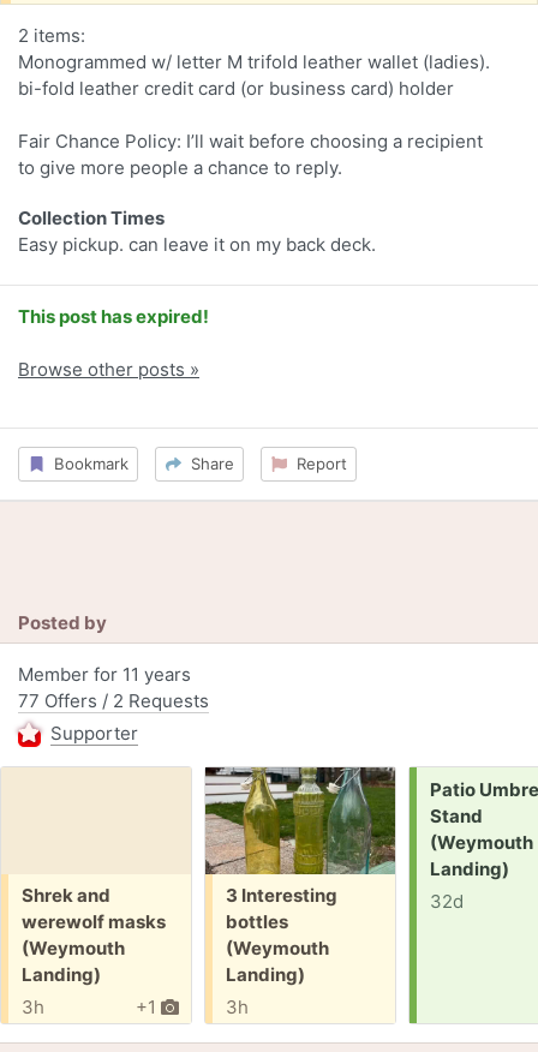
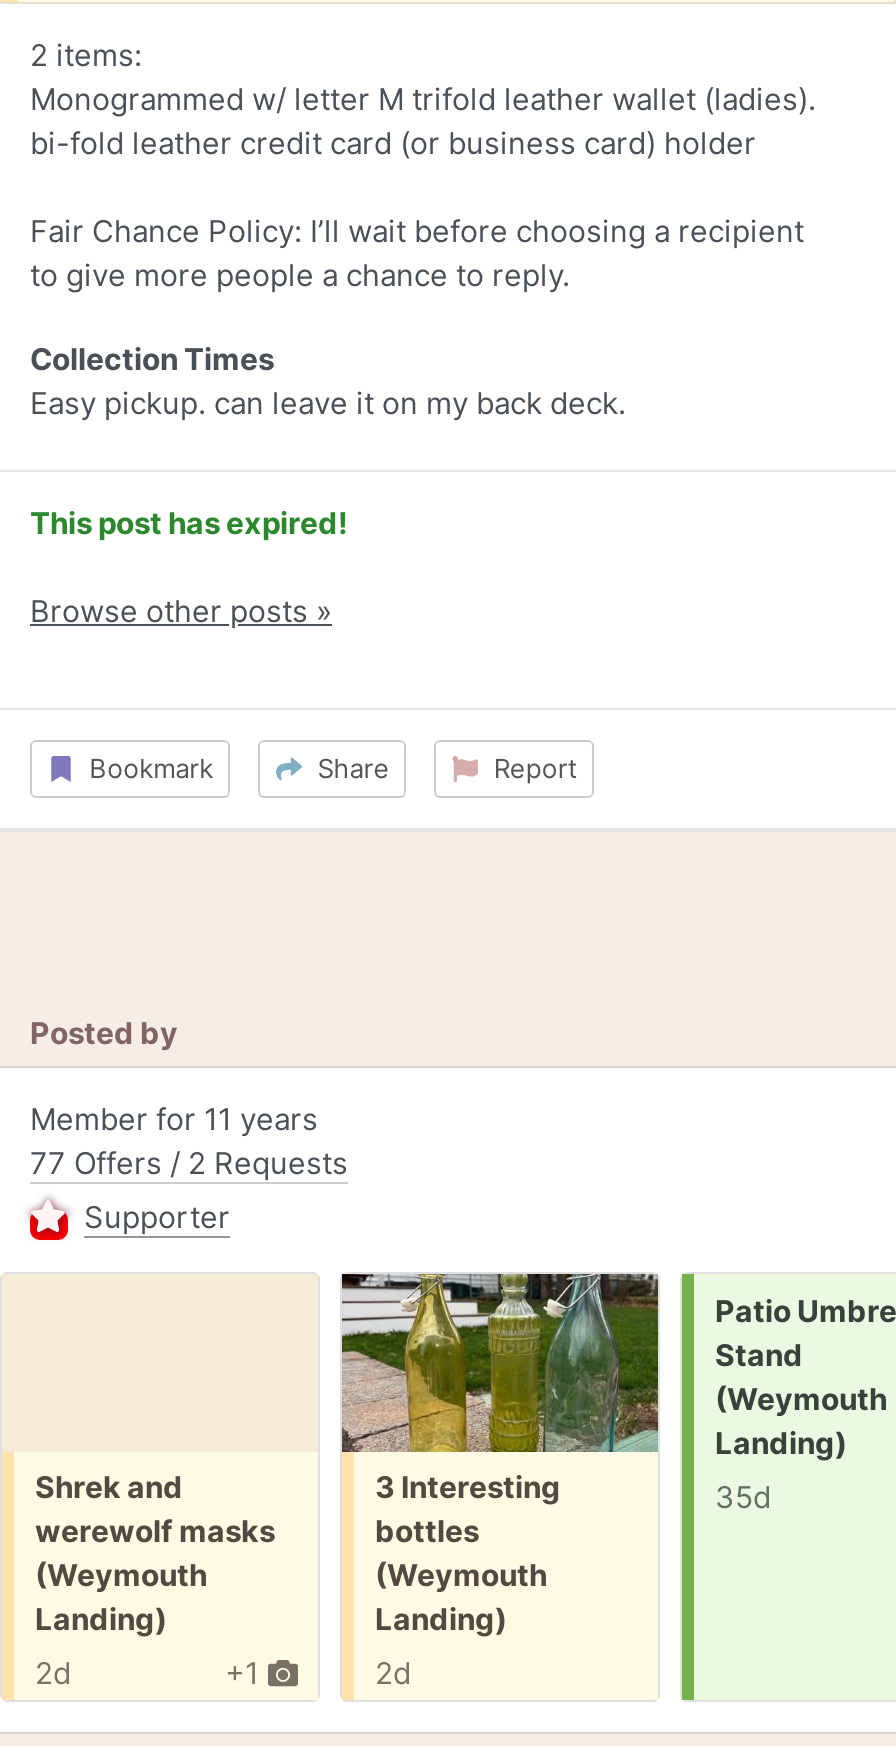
[429,889,463,912] 32d -> [715,1477,771,1515] 35d
[21,996,44,1019] 3h -> [35,1655,71,1693] 2d
[225,996,248,1019] 3h -> [375,1655,411,1693] 2d

